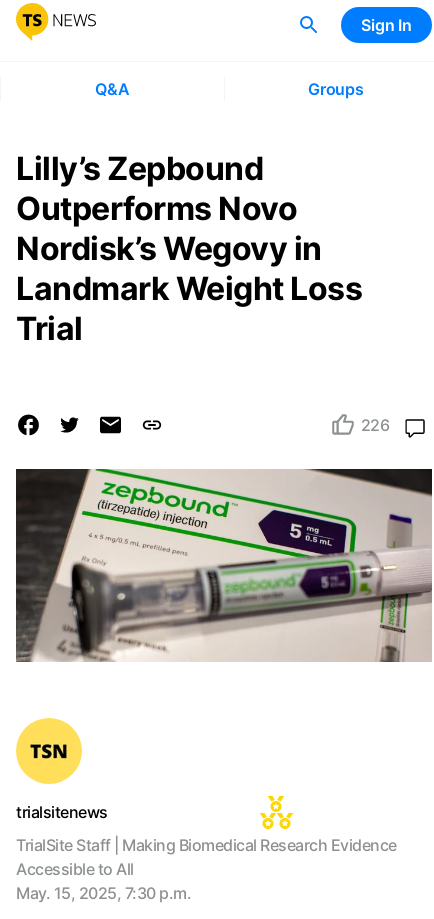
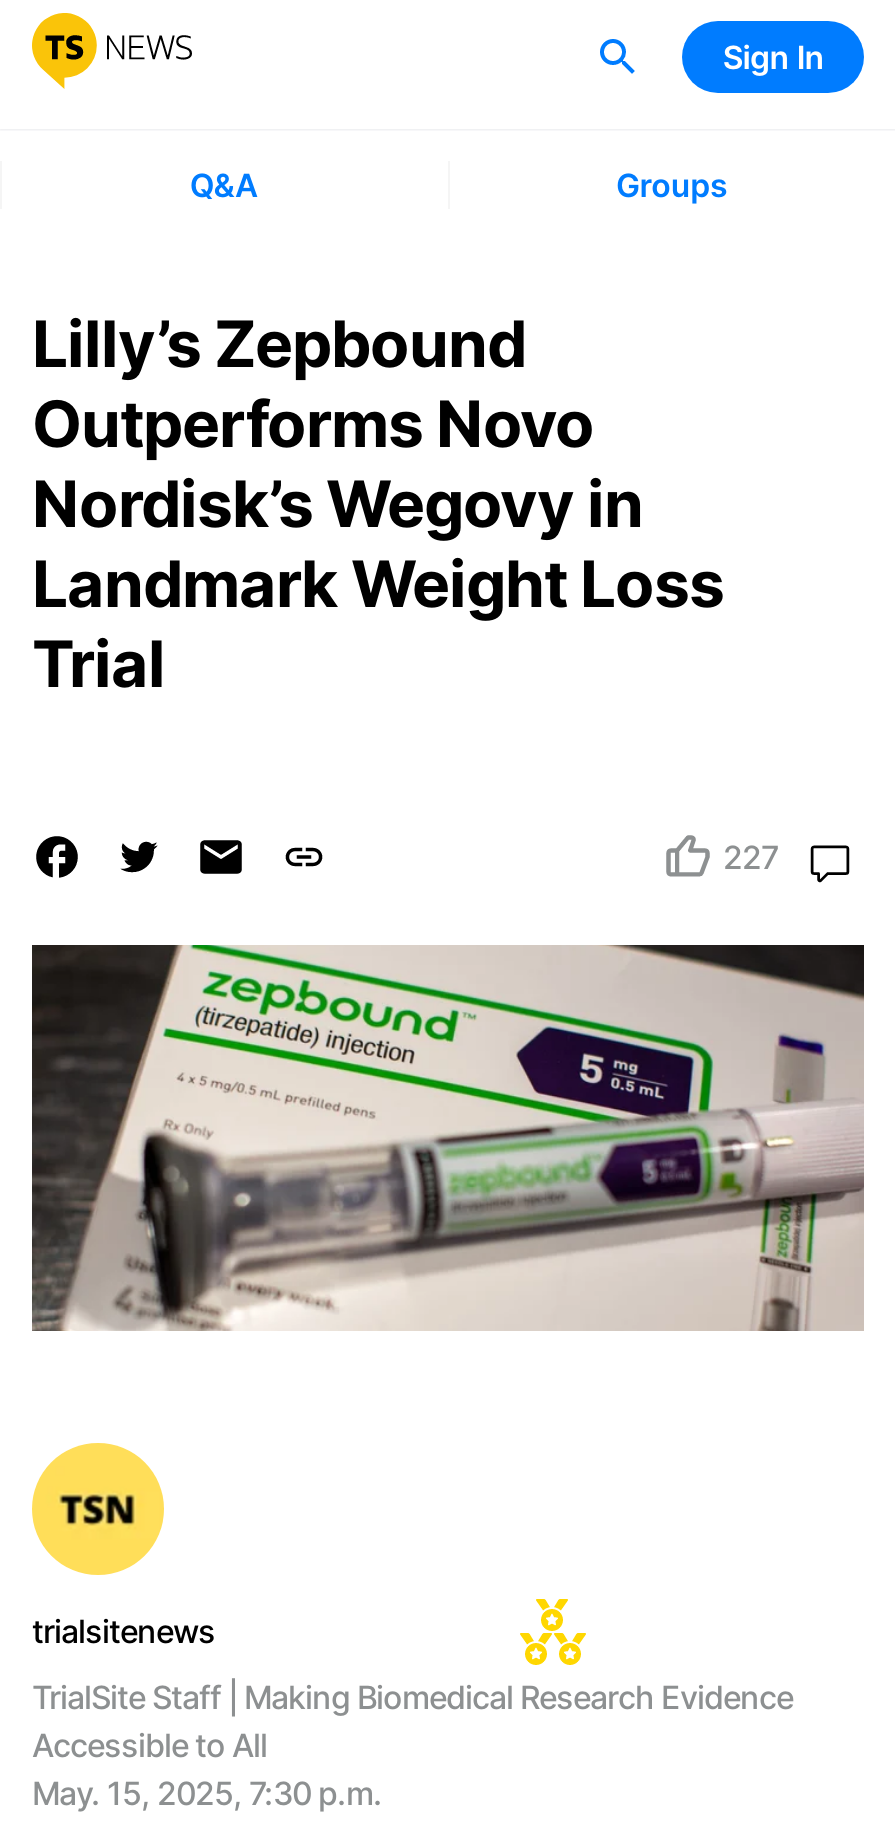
[360,415,389,435] 226 -> [723,837,778,877] 227

